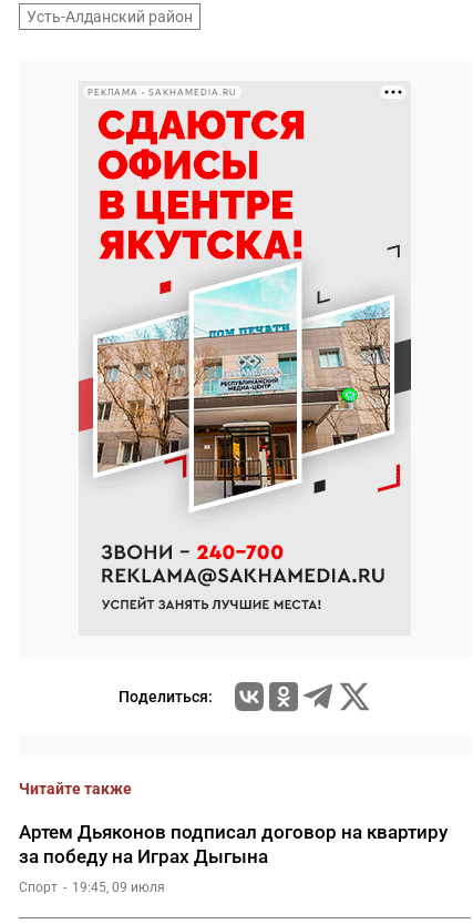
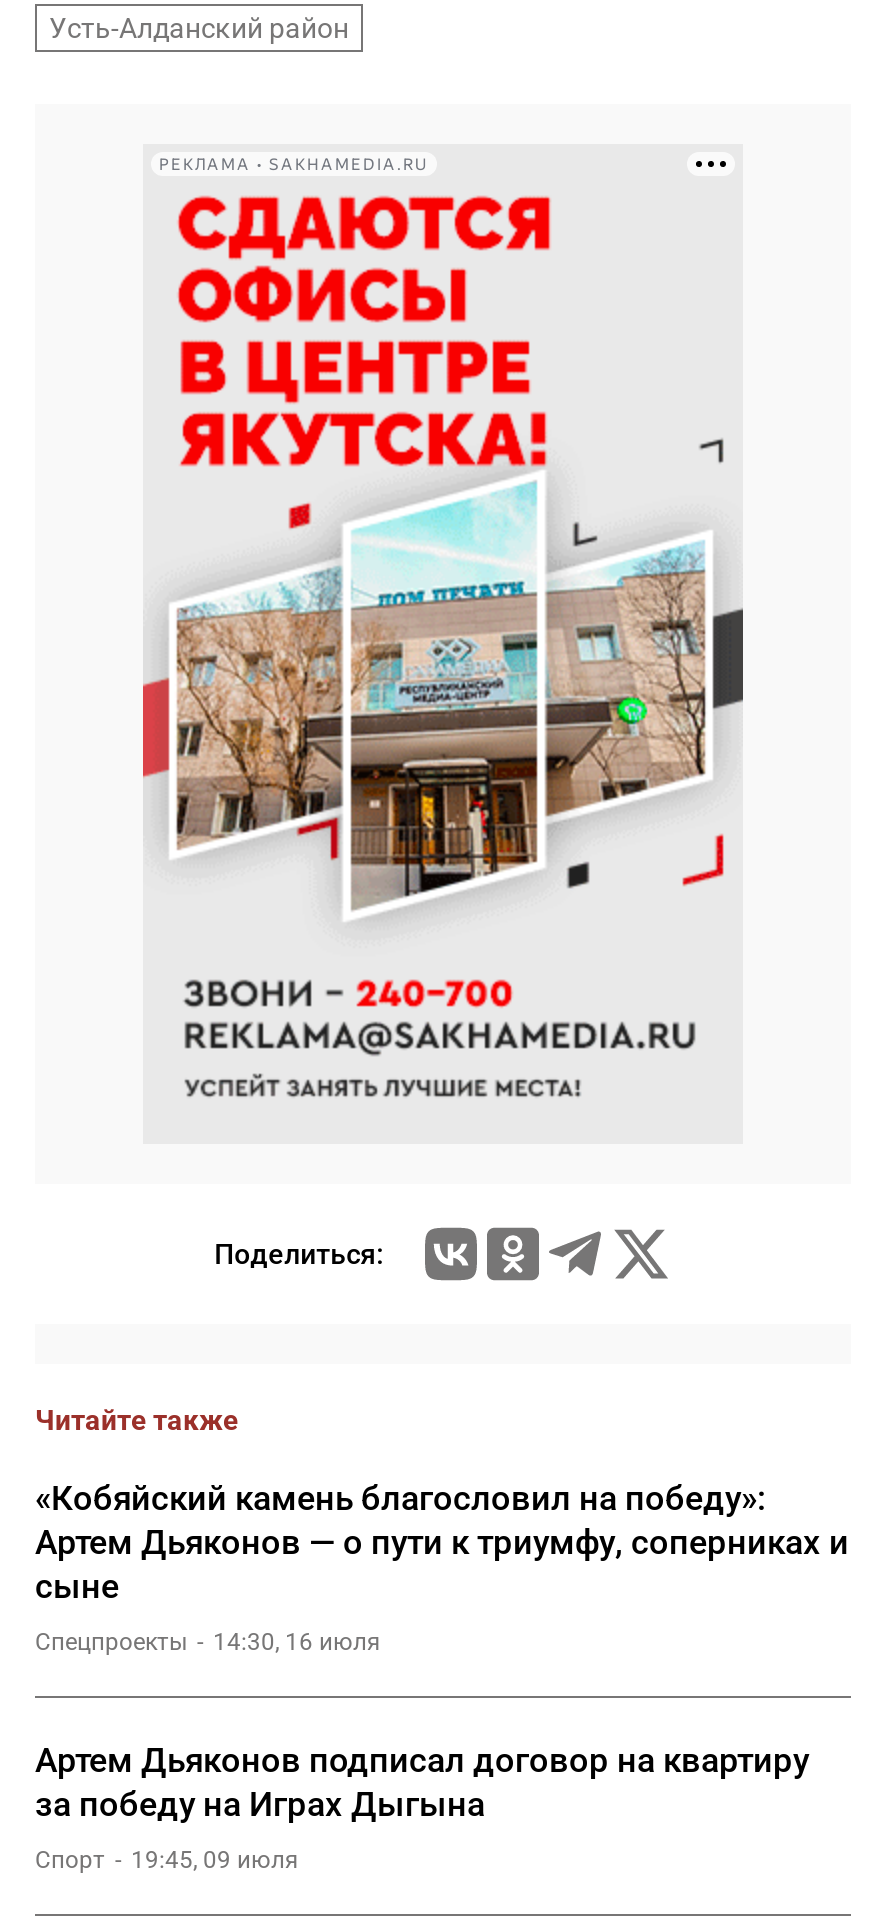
none -> [35,1478,849,1656] «Кобяйский камень благословил на победу»: | Артем Дьяконов — о пути к триумфу, соперниках и | сыне | Спецпроекты | 14:30, 16 июля

